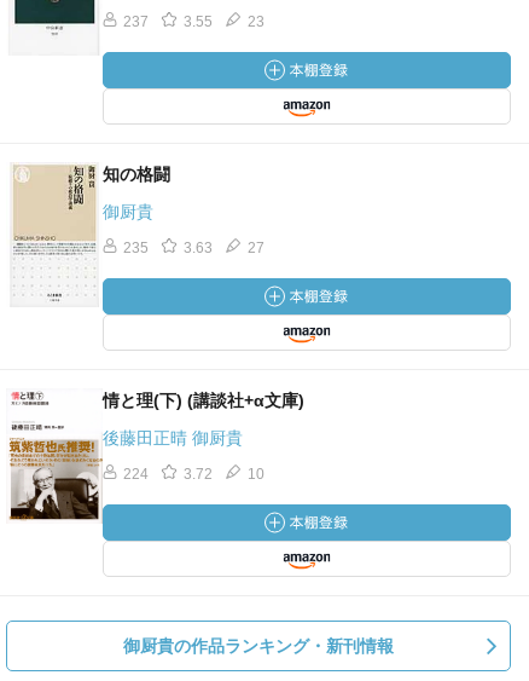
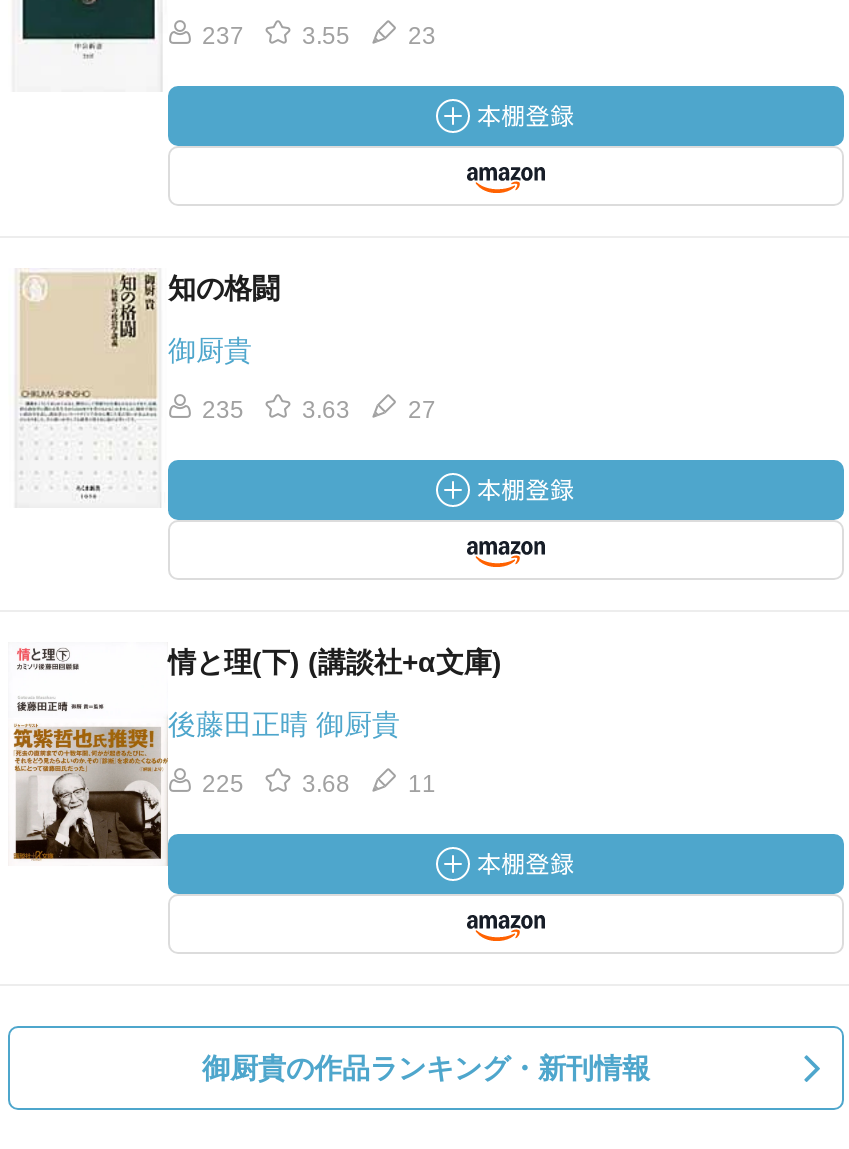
[123,466,149,483] 224 -> [202,770,244,798] 225
[184,466,213,483] 3.72 -> [302,770,350,798] 3.68
[248,466,264,483] 10 -> [408,770,436,798] 11

